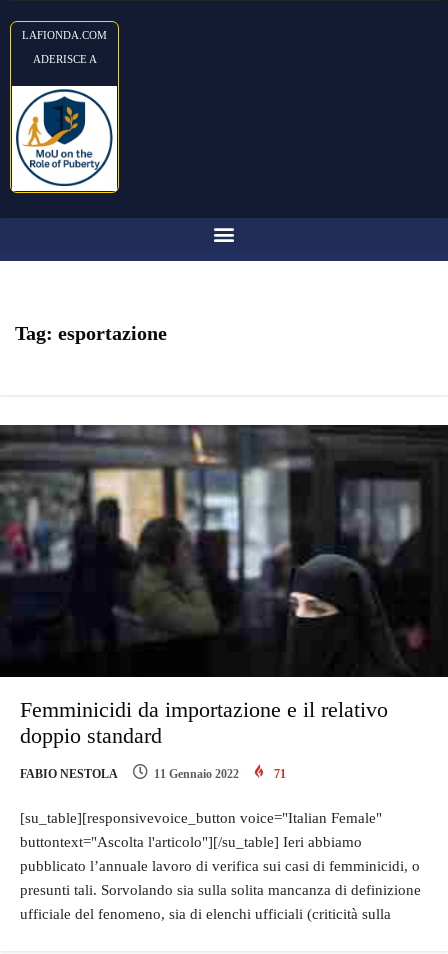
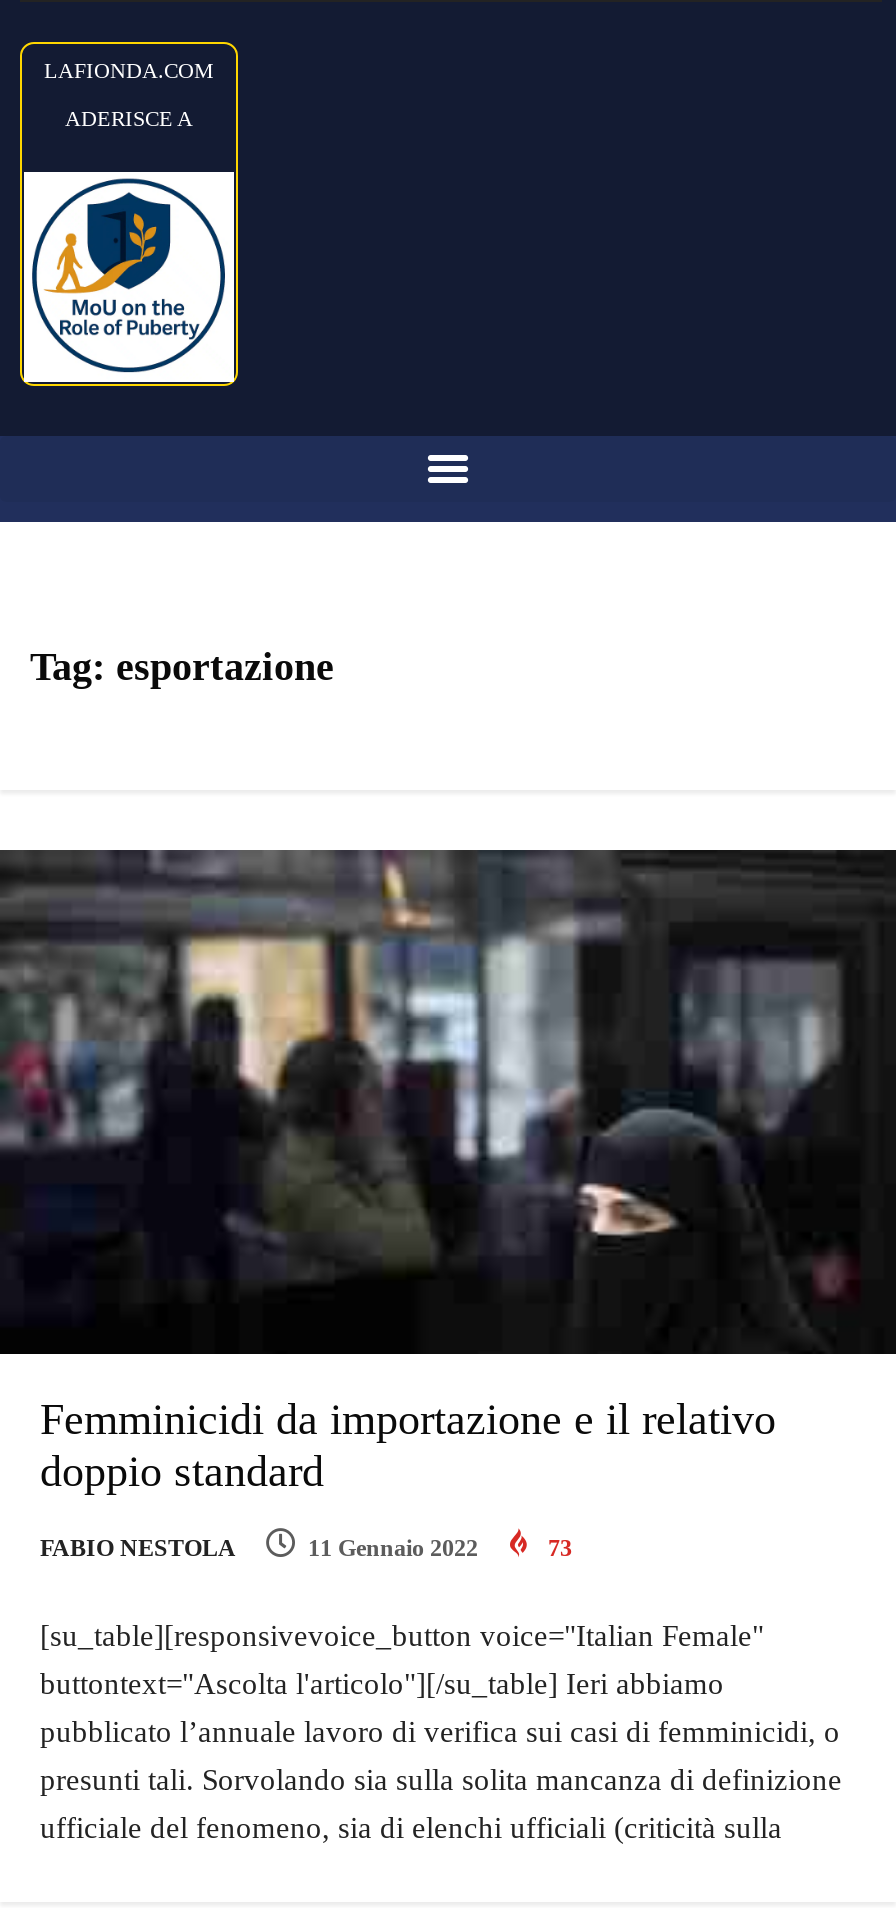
[271,767,286,781] 71 -> [542,1534,572,1562] 73

